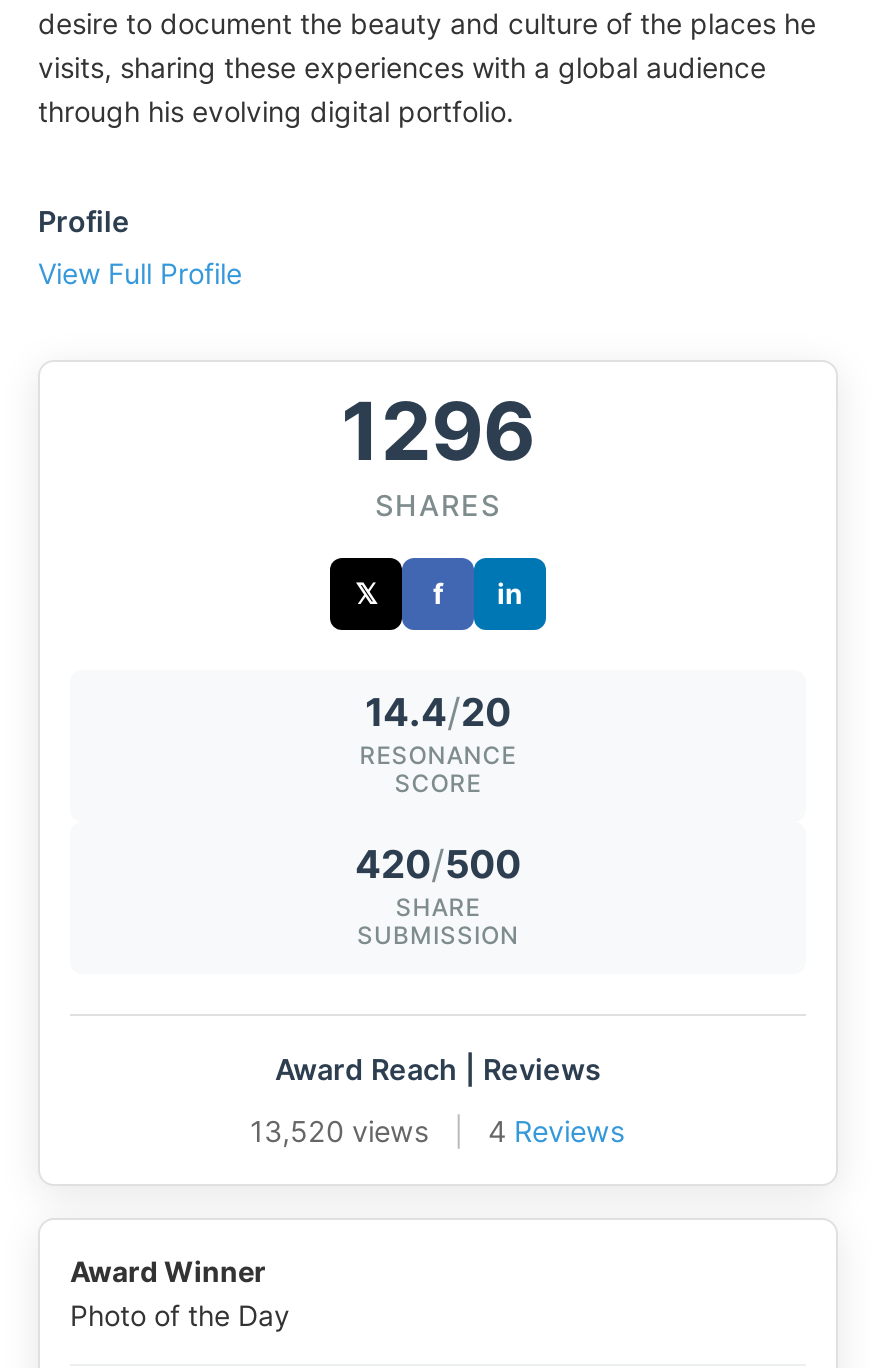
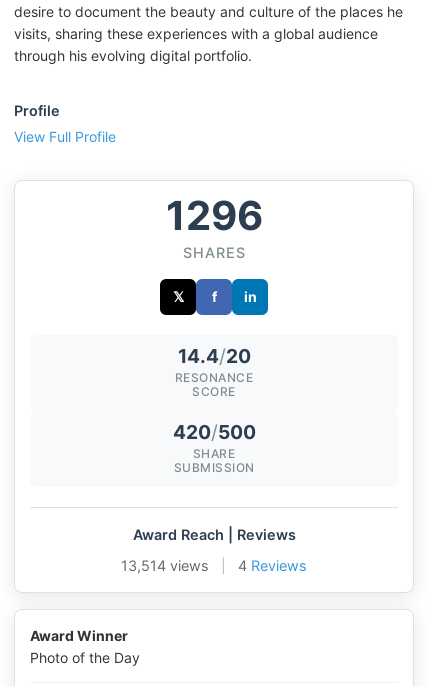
[250,1113,430,1147] 13,520 views -> [121,557,209,574] 13,514 views

